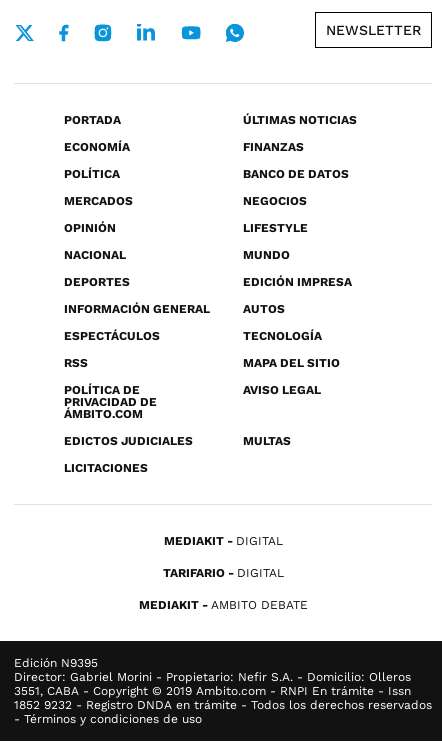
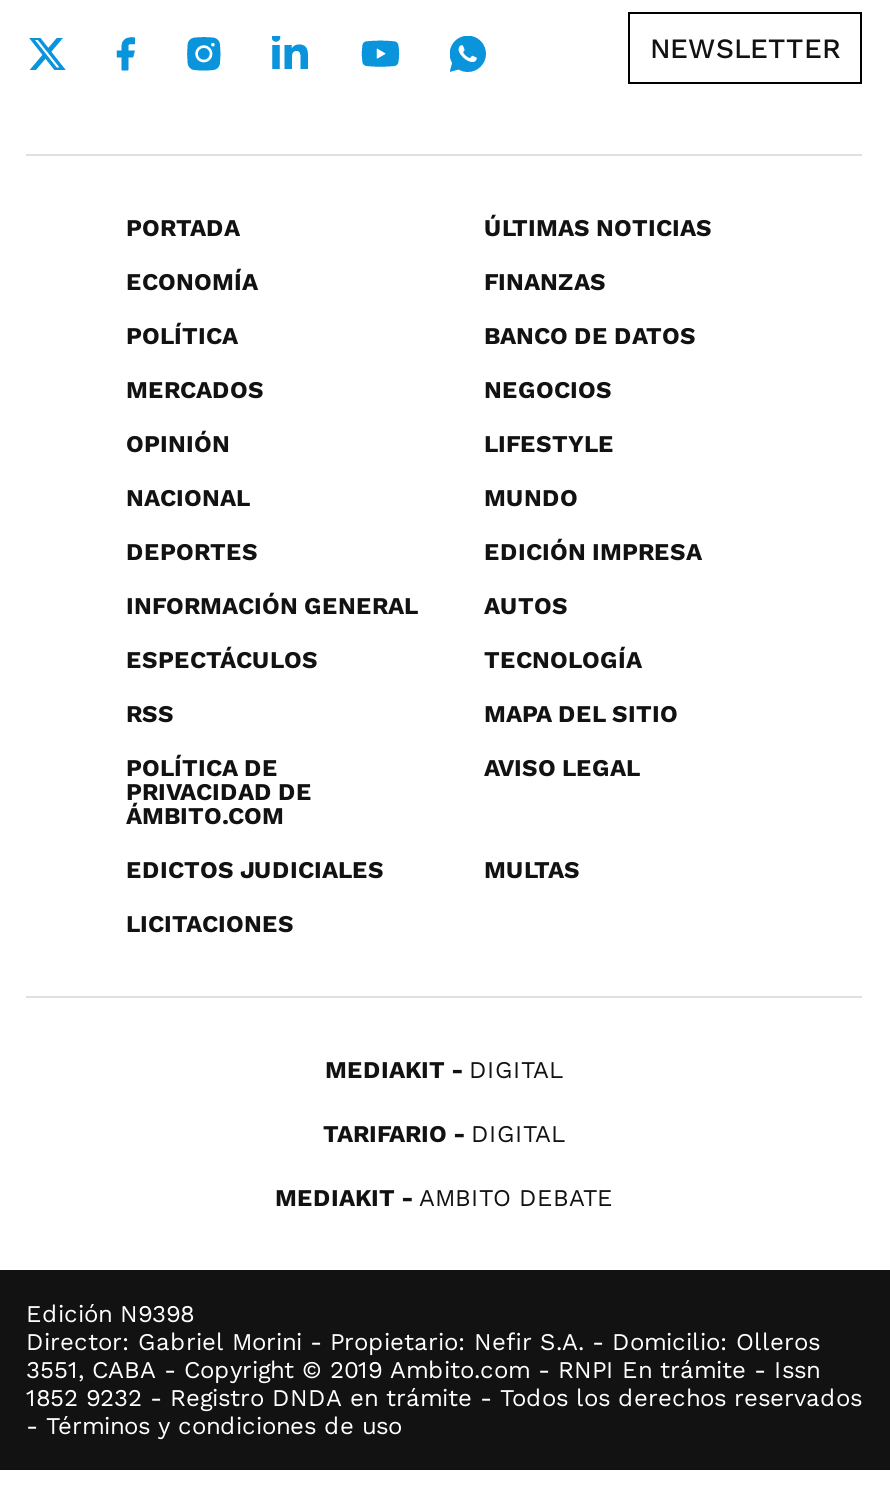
[14,656,98,670] Edición N9395 -> [26,1301,194,1329] Edición N9398

